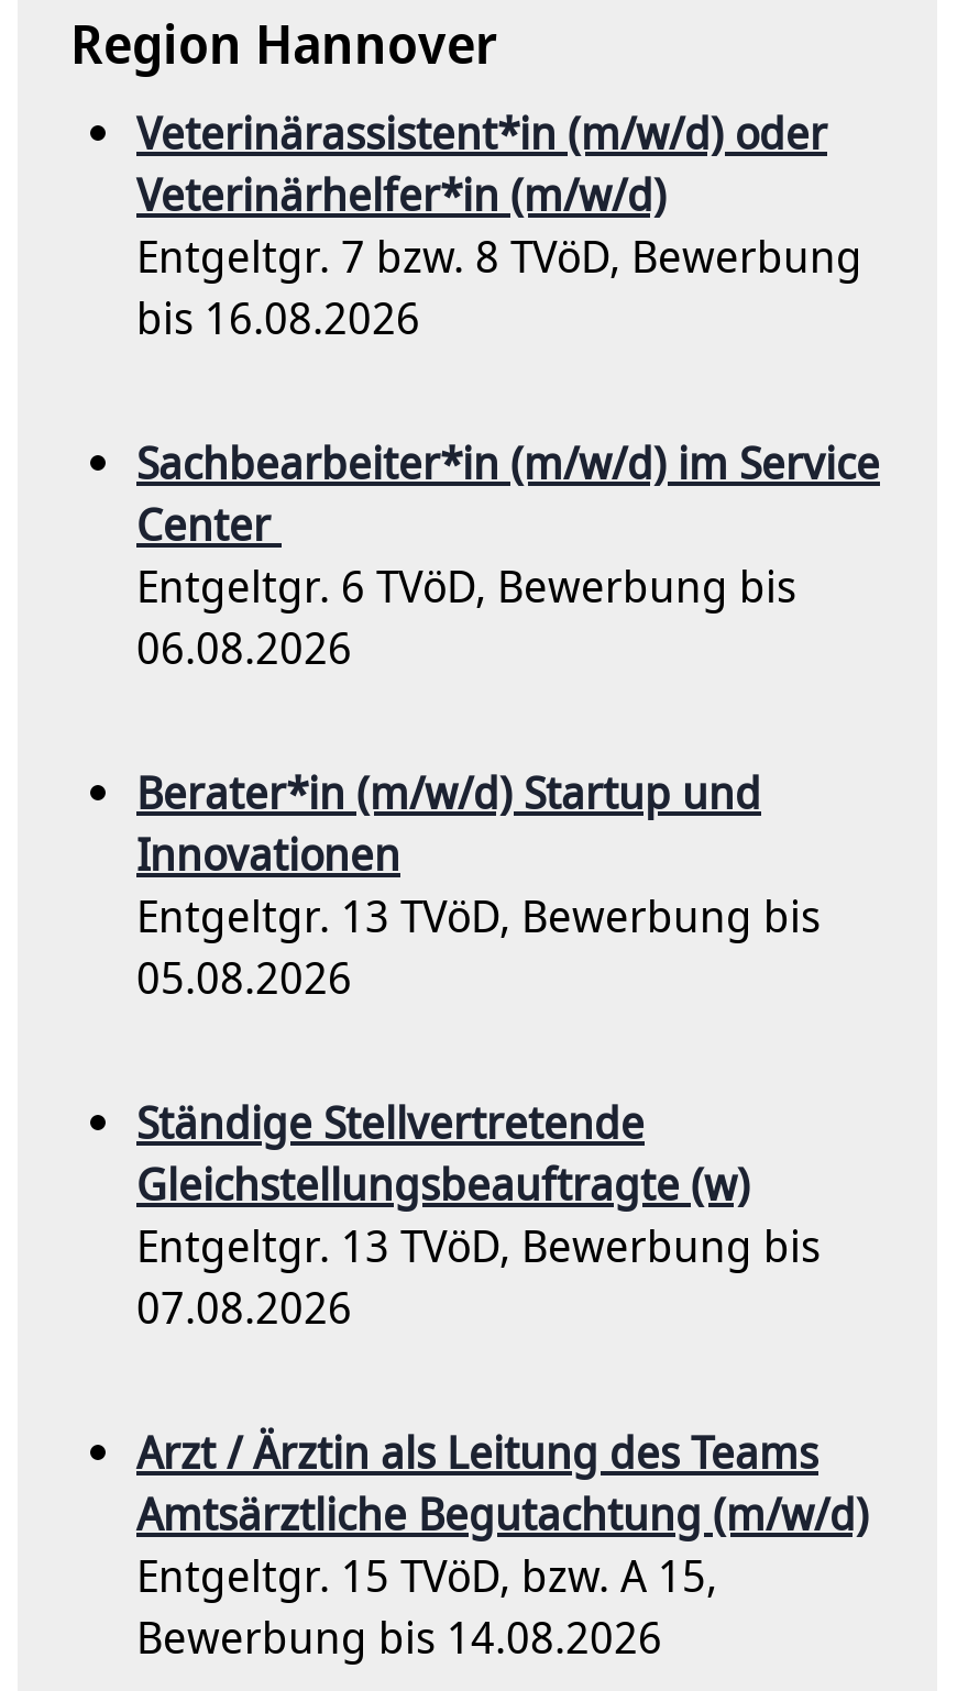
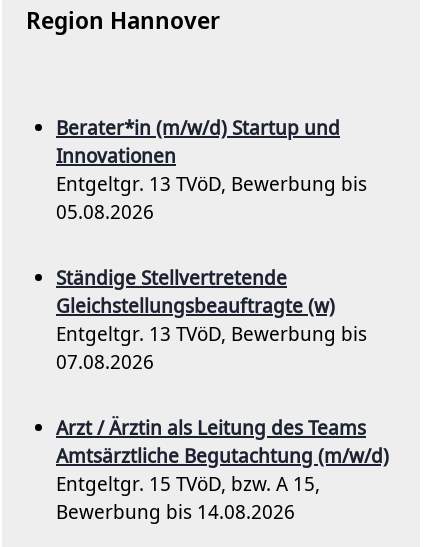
[136,103,880,677] Veterinärassistent*in (m/w/d) oder | Veterinärhelfer*in (m/w/d) | Entgeltgr. 7 bzw. 8 TVöD, Bewerbung | bis 16.08.2026 | Sachbearbeiter*in (m/w/d) im Service | Center | Entgeltgr. 6 TVöD, Bewerbung bis | 06.08.2026 -> none

